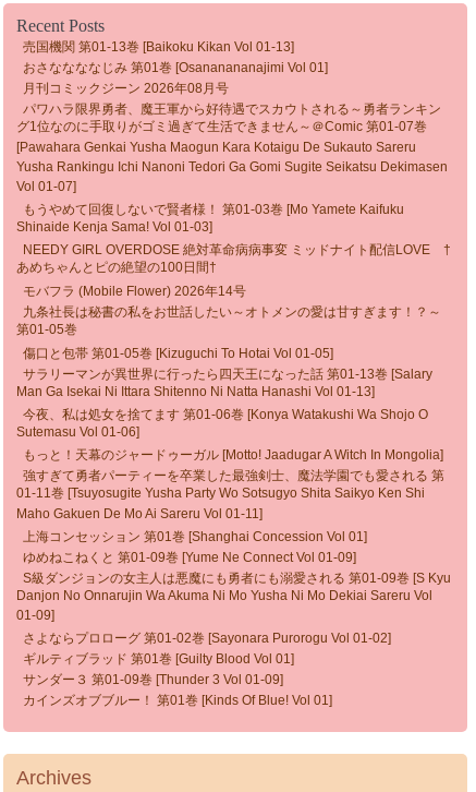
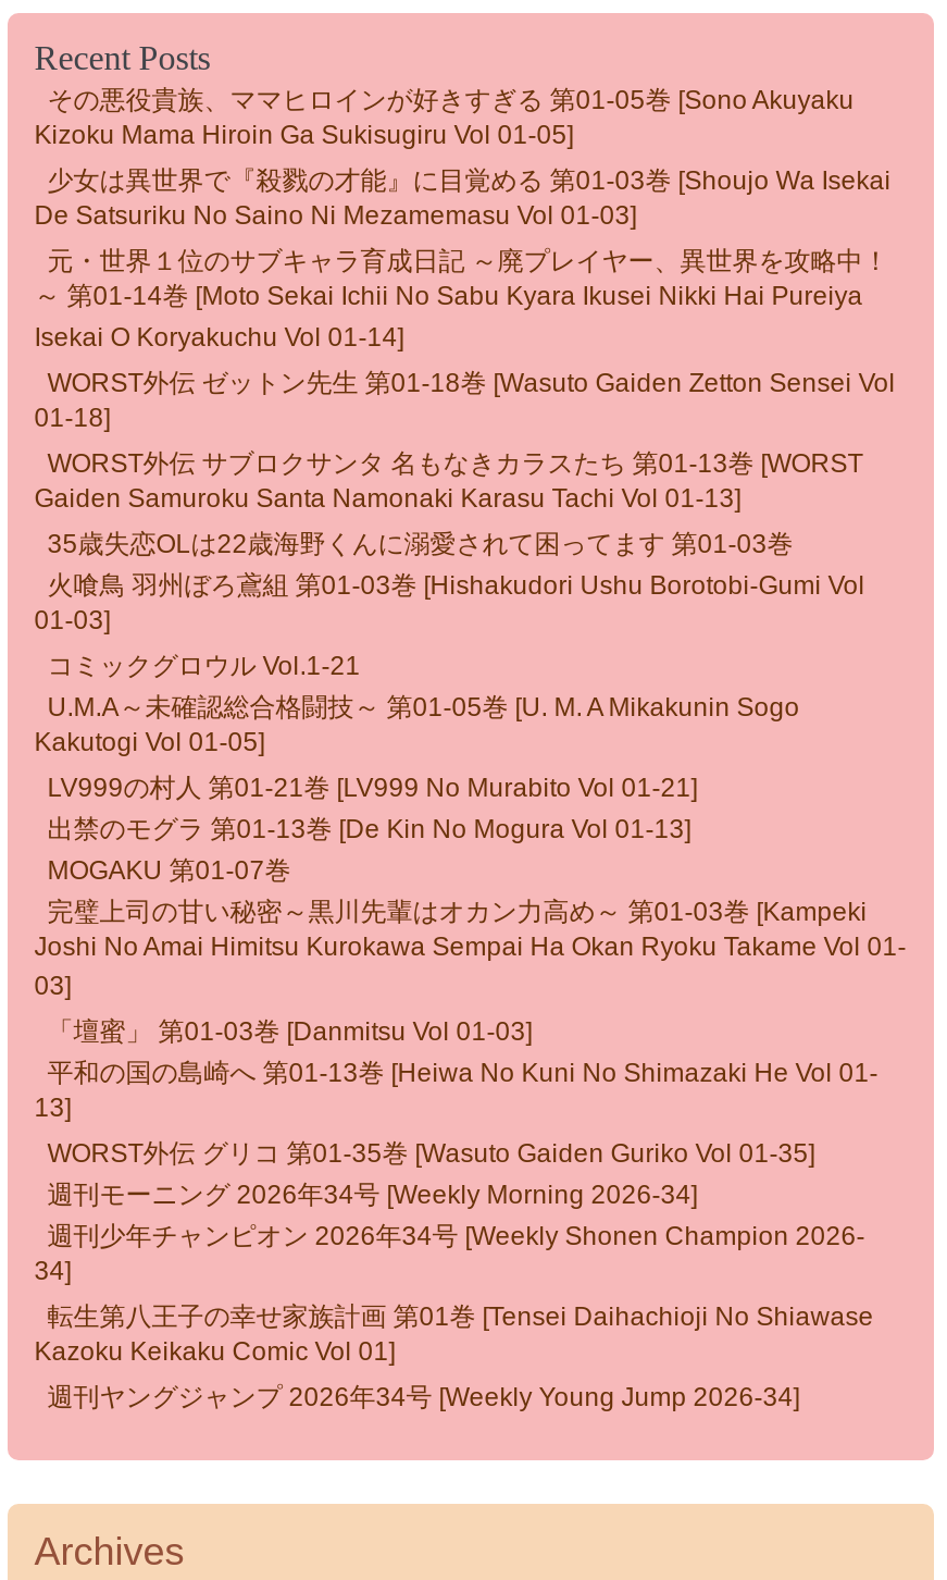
[17,39,451,708] 売国機関 第01-13巻 [Baikoku Kikan Vol 01-13] | おさななななじみ 第01巻 [Osananananajimi Vol 01] | 月刊コミックジーン 2026年08月号 | パワハラ限界勇者、魔王軍から好待遇でスカウトされる～勇者ランキン | グ1位なのに手取りがゴミ過ぎて生活できません～＠comic 第01-07巻 | [Pawahara Genkai Yusha Maogun Kara Kotaigu De Sukauto Sareru | Yusha Rankingu Ichi Nanoni Tedori Ga Gomi Sugite Seikatsu Dekimasen | Vol 01-07] | もうやめて回復しないで賢者様！ 第01-03巻 [Mo Yamete Kaifuku | Shinaide Kenja Sama! Vol 01-03] | NEEDY GIRL OVERDOSE 絶対革命病病事変 ミッドナイト配信LOVE † | あめちゃんとピの絶望の100日間† | モバフラ (mobile Flower) 2026年14号 | 九条社長は秘書の私をお世話したい～オトメンの愛は甘すぎます！？～ | 第01-05巻 | 傷口と包帯 第01-05巻 [Kizuguchi To Hotai Vol 01-05] | サラリーマンが異世界に行ったら四天王になった話 第01-13巻 [Salary | Man Ga Isekai Ni Ittara Shitenno Ni Natta Hanashi Vol 01-13] | 今夜、私は処女を捨てます 第01-06巻 [Konya Watakushi Wa Shojo O | Sutemasu Vol 01-06] | もっと！天幕のジャードゥーガル [Motto! Jaadugar A Witch In Mongolia] | 強すぎて勇者パーティーを卒業した最強剣士、魔法学園でも愛される 第 | 01-11巻 [Tsuyosugite Yusha Party Wo Sotsugyo Shita Saikyo Ken Shi | Maho Gakuen De Mo Ai Sareru Vol 01-11] | 上海コンセッション 第01巻 [Shanghai Concession Vol 01] | ゆめねこねくと 第01-09巻 [Yume Ne Connect Vol 01-09] | S級ダンジョンの女主人は悪魔にも勇者にも溺愛される 第01-09巻 [S Kyu | Danjon No Onnarujin Wa Akuma Ni Mo Yusha Ni Mo Dekiai Sareru Vol | 01-09] | さよならプロローグ 第01-02巻 [Sayonara Purorogu Vol 01-02] | ギルティブラッド 第01巻 [Guilty Blood Vol 01] | サンダー３ 第01-09巻 [Thunder 3 Vol 01-09] | カインズオブブルー！ 第01巻 [Kinds Of Blue! Vol 01] -> [34,85,906,1413] その悪役貴族、ママヒロインが好きすぎる 第01-05巻 [Sono Akuyaku | Kizoku Mama Hiroin Ga Sukisugiru Vol 01-05] | 少女は異世界で『殺戮の才能』に目覚める 第01-03巻 [Shoujo Wa Isekai | De Satsuriku No Saino Ni Mezamemasu Vol 01-03] | 元・世界１位のサブキャラ育成日記 ～廃プレイヤー、異世界を攻略中！ | ～ 第01-14巻 [Moto Sekai Ichii No Sabu Kyara Ikusei Nikki Hai Pureiya | Isekai O Koryakuchu Vol 01-14] | WORST外伝 ゼットン先生 第01-18巻 [Wasuto Gaiden Zetton Sensei Vol | 01-18] | WORST外伝 サブロクサンタ 名もなきカラスたち 第01-13巻 [WORST | Gaiden Samuroku Santa Namonaki Karasu Tachi Vol 01-13] | 35歳失恋OLは22歳海野くんに溺愛されて困ってます 第01-03巻 | 火喰鳥 羽州ぼろ鳶組 第01-03巻 [Hishakudori Ushu Borotobi-Gumi Vol | 01-03] | コミックグロウル Vol.1-21 | U.M.A～未確認総合格闘技～ 第01-05巻 [U. M. A Mikakunin Sogo | Kakutogi Vol 01-05] | LV999の村人 第01-21巻 [LV999 No Murabito Vol 01-21] | 出禁のモグラ 第01-13巻 [De Kin No Mogura Vol 01-13] | MOGAKU 第01-07巻 | 完璧上司の甘い秘密～黒川先輩はオカン力高め～ 第01-03巻 [Kampeki | Joshi No Amai Himitsu Kurokawa Sempai Ha Okan Ryoku Takame Vol 01- | 03] | 「壇蜜」 第01-03巻 [Danmitsu Vol 01-03] | 平和の国の島崎へ 第01-13巻 [Heiwa No Kuni No Shimazaki He Vol 01- | 13] | WORST外伝 グリコ 第01-35巻 [Wasuto Gaiden Guriko Vol 01-35] | 週刊モーニング 2026年34号 [Weekly Morning 2026-34] | 週刊少年チャンピオン 2026年34号 [Weekly Shonen Champion 2026- | 34] | 転生第八王子の幸せ家族計画 第01巻 [Tensei Daihachioji No Shiawase | Kazoku Keikaku Comic Vol 01] | 週刊ヤングジャンプ 2026年34号 [Weekly Young Jump 2026-34]

